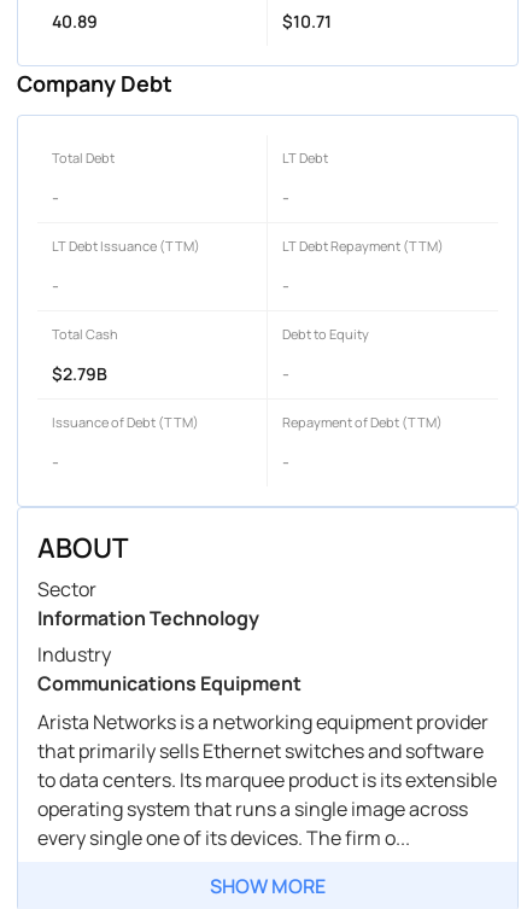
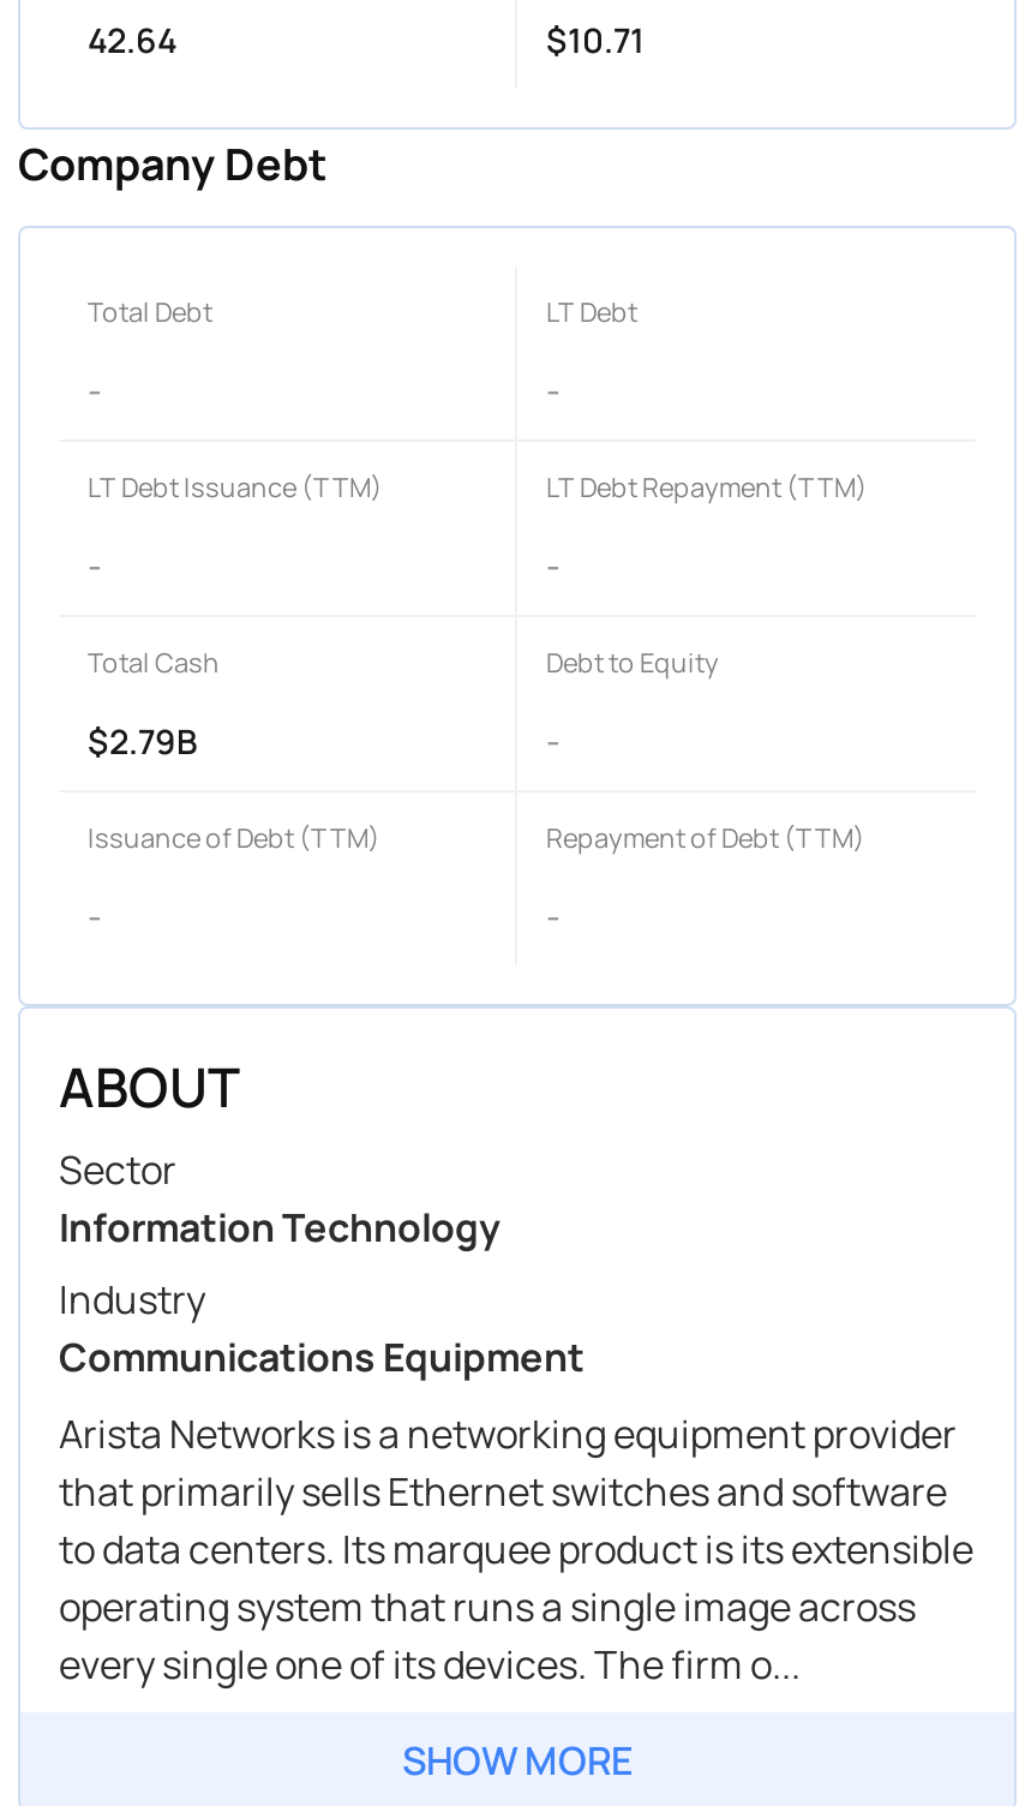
[52,10,98,32] 40.89 -> [88,17,176,62] 42.64

